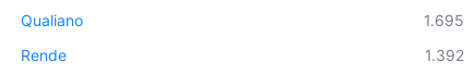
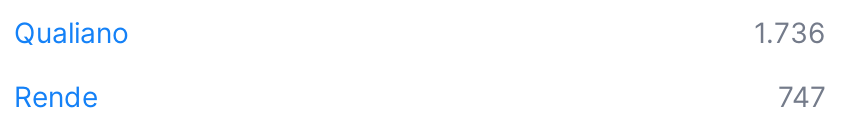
[424,10,464,29] 1.695 -> [754,14,826,48] 1.736
[425,45,464,64] 1.392 -> [778,78,826,112] 747

